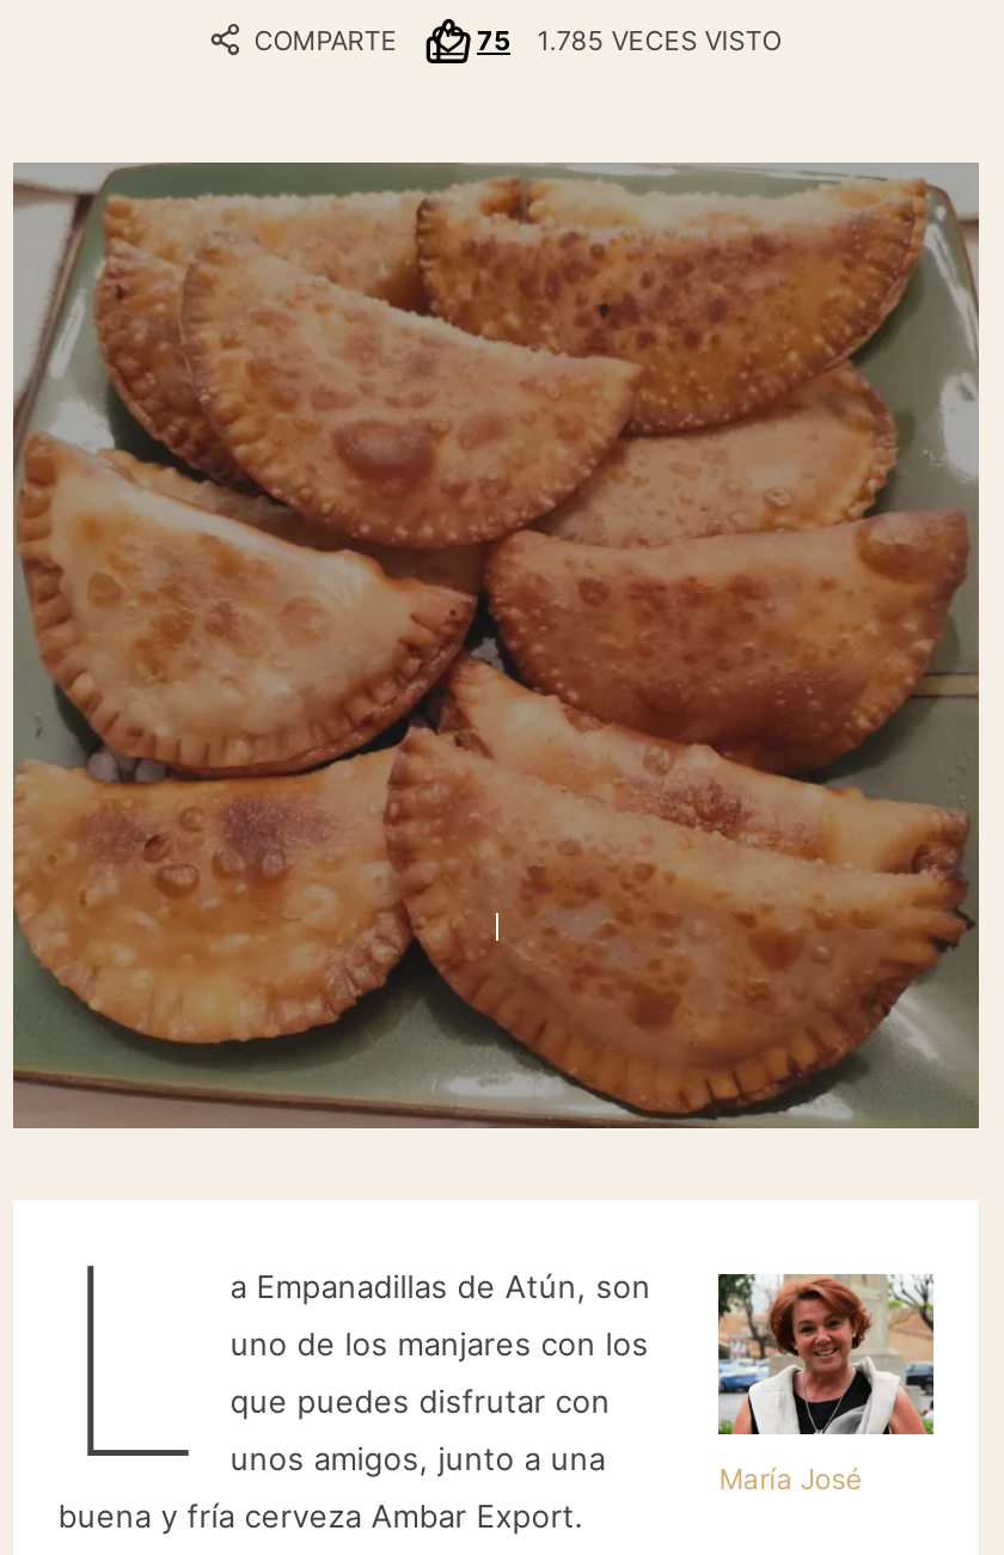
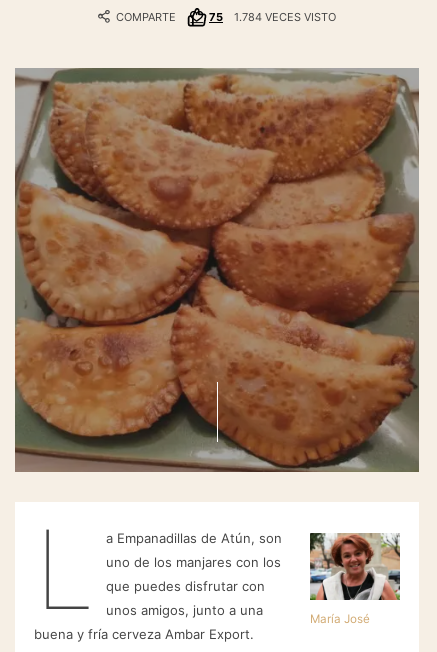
[477,24,781,58] 75 1.785 VECES VISTO -> [209,10,336,24] 75 1.784 VECES VISTO

